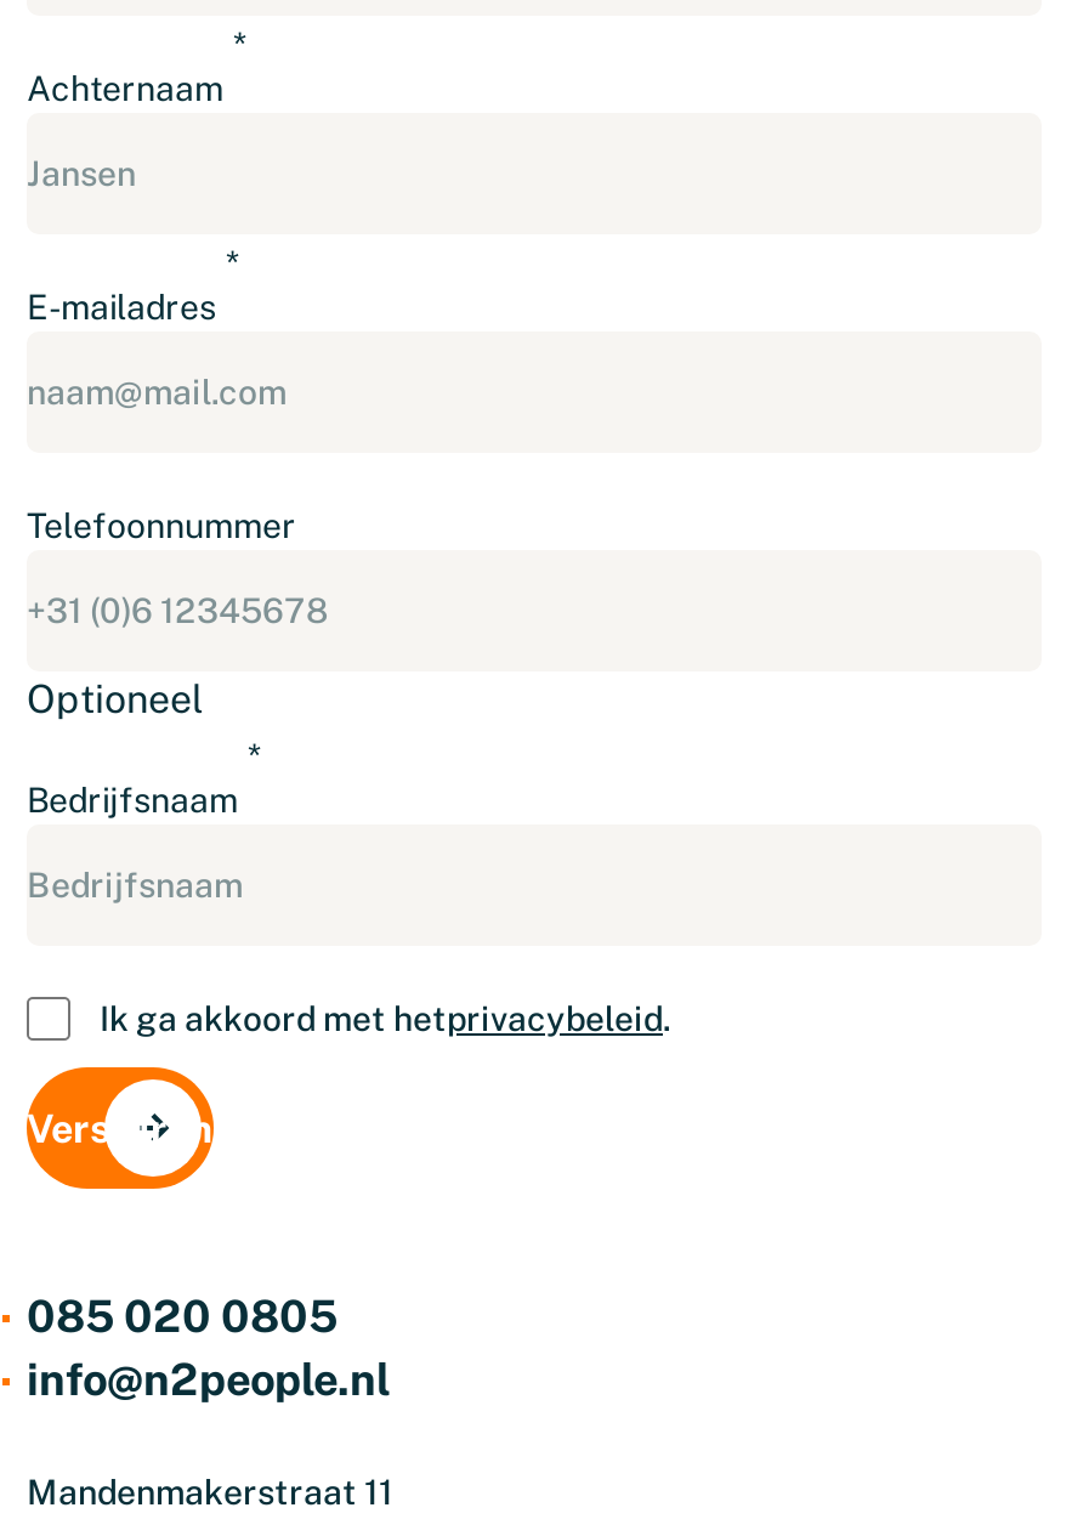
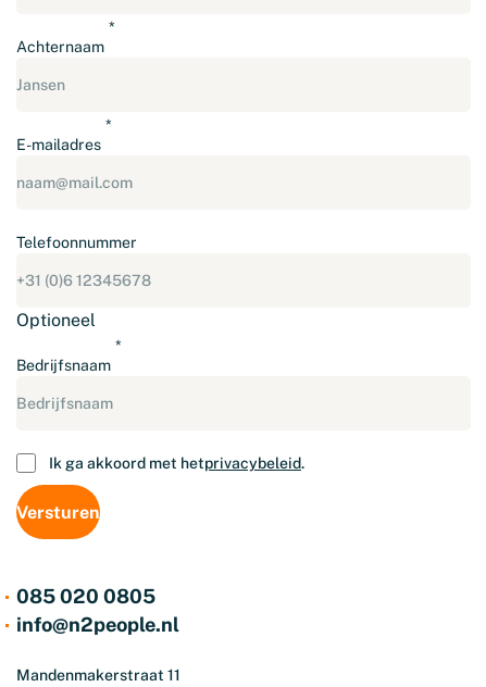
[102,1077,204,1179] [image] -> [51,488,96,534] [image]

